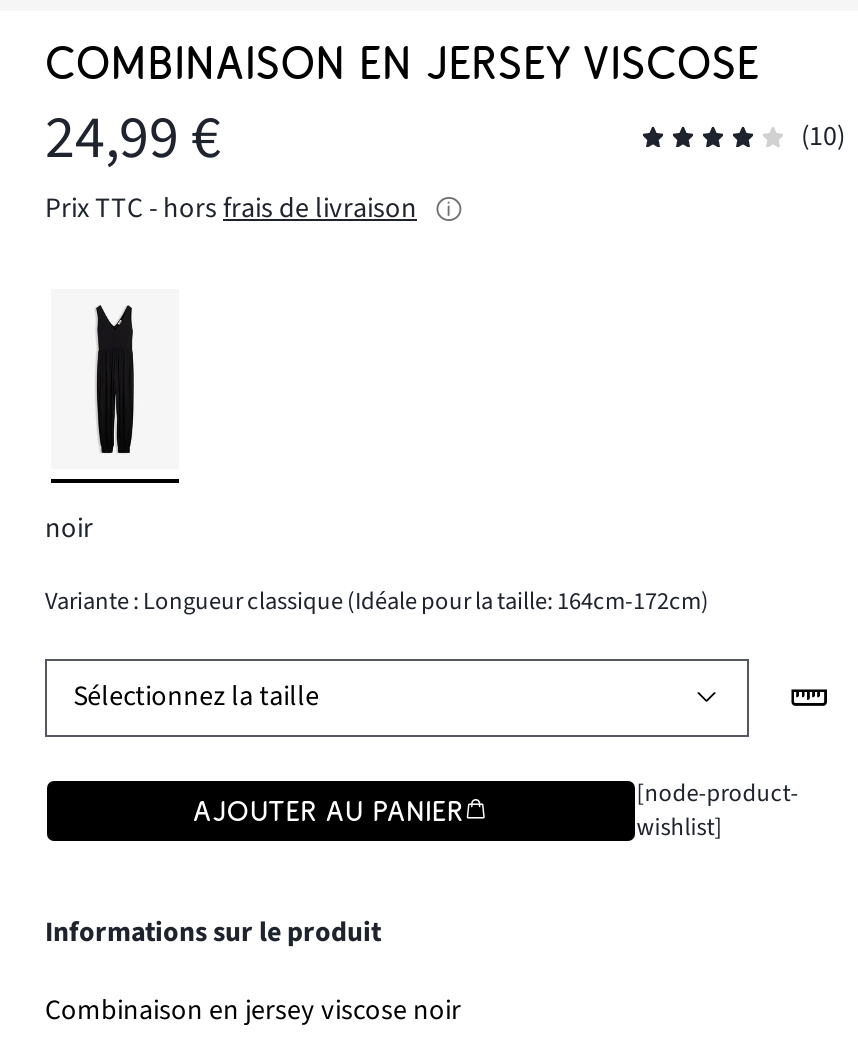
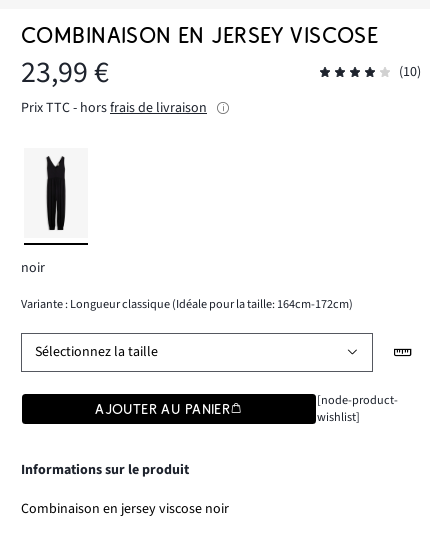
[45,95,221,181] 24,99 € -> [21,51,109,94] 23,99 €

